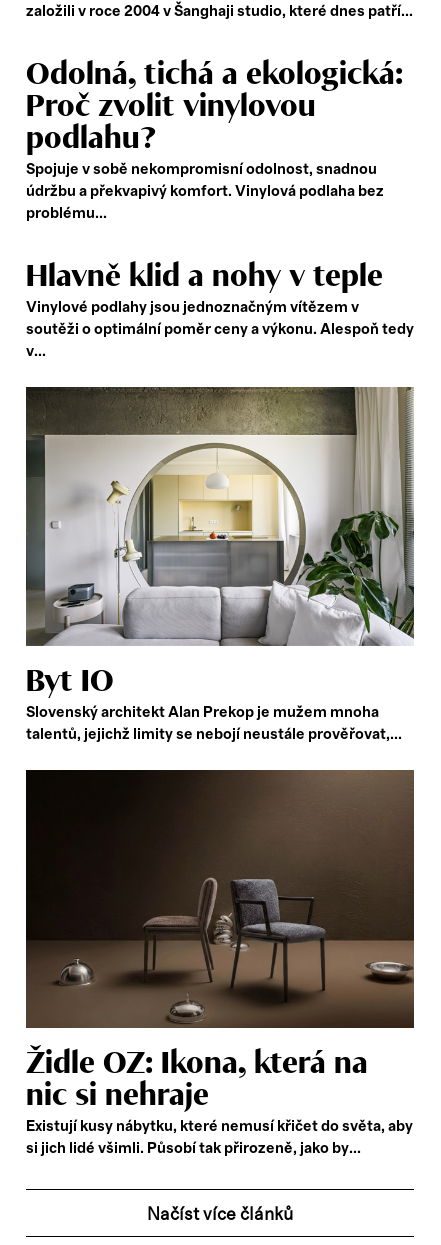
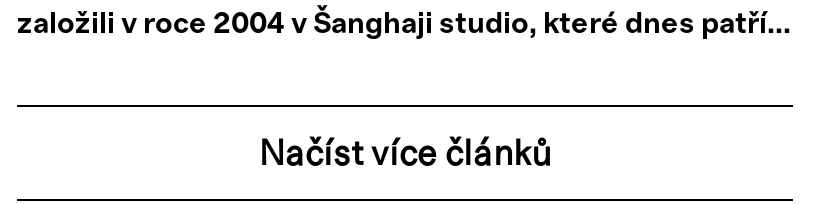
[26,60,414,359] Odolná, tichá a ekologická: | Proč zvolit vinylovou | podlahu? | Spojuje v sobě nekompromisní odolnost, snadnou | údržbu a překvapivý komfort. Vinylová podlaha bez | problému... | Hlavně klid a nohy v teple | Vinylové podlahy jsou jednoznačným vítězem v | soutěži o optimální poměr ceny a výkonu. Alespoň tedy | v... -> none
[25,386,415,742] [image] | Byt IO | Slovenský architekt Alan Prekop je mužem mnoha | talentů, jejichž limity se nebojí neustále prověřovat,... -> none
[25,769,415,1156] [image] | Židle OZ: Ikona, která na | nic si nehraje | Existují kusy nábytku, které nemusí křičet do světa, aby | si jich lidé všimli. Působí tak přirozeně, jako by... -> none

